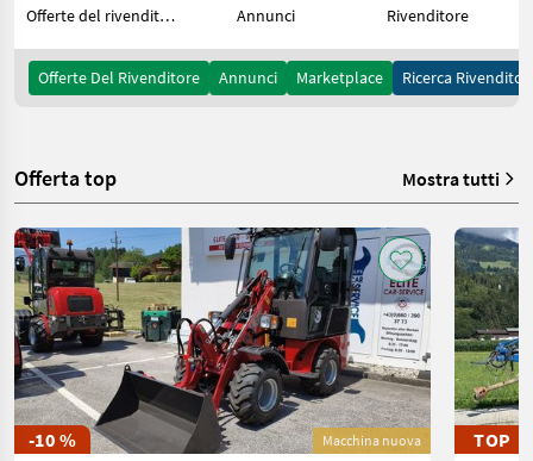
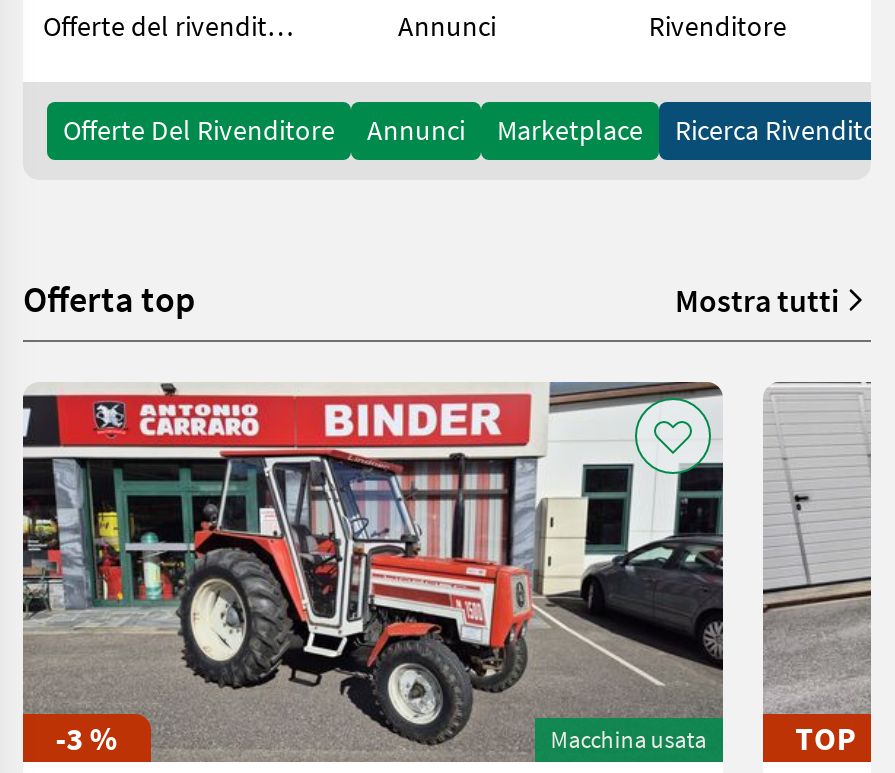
[13,226,431,454] [image] | -10 % | Macchina nuova -> [21,382,725,762] [image] | -3 % | Macchina usata
[454,228,520,425] [image] -> [763,384,873,714] [image]

